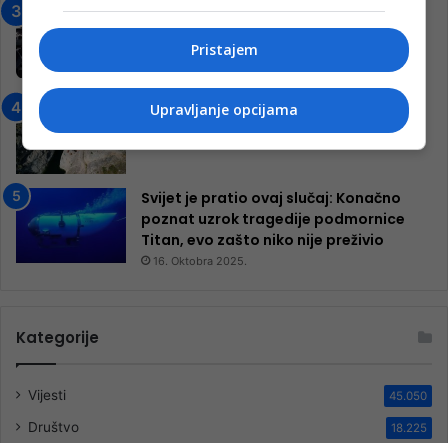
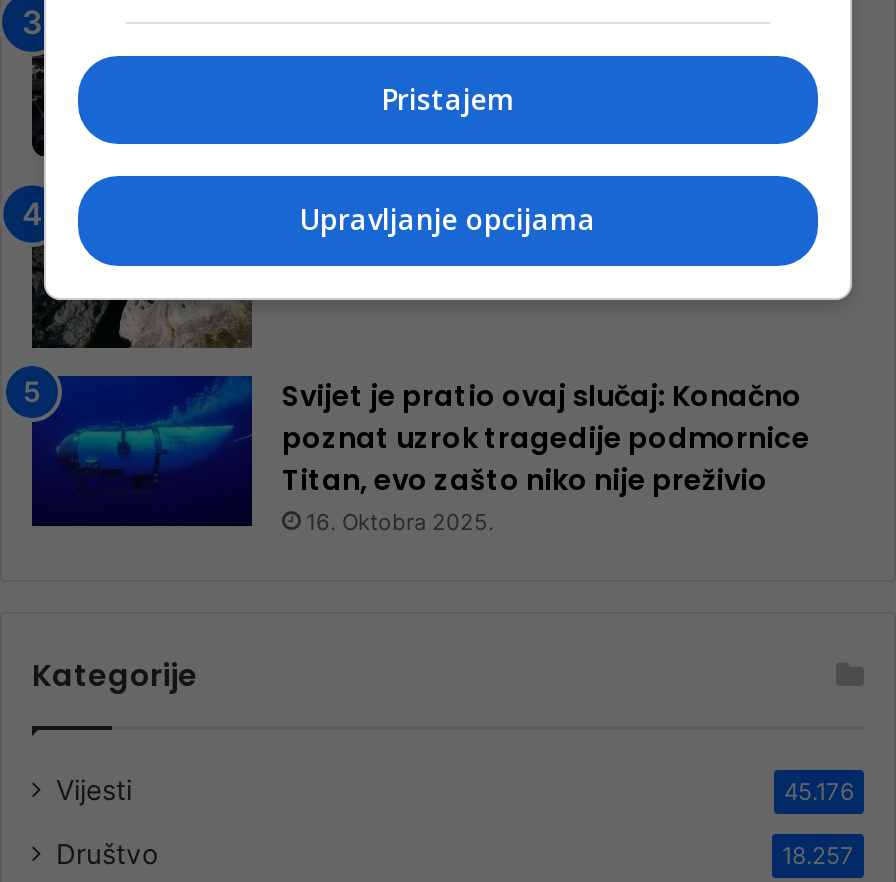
[389,389,427,403] 45.050 -> [784,777,854,805] 45.176
[391,421,427,435] 18.225 -> [782,841,854,869] 18.257

